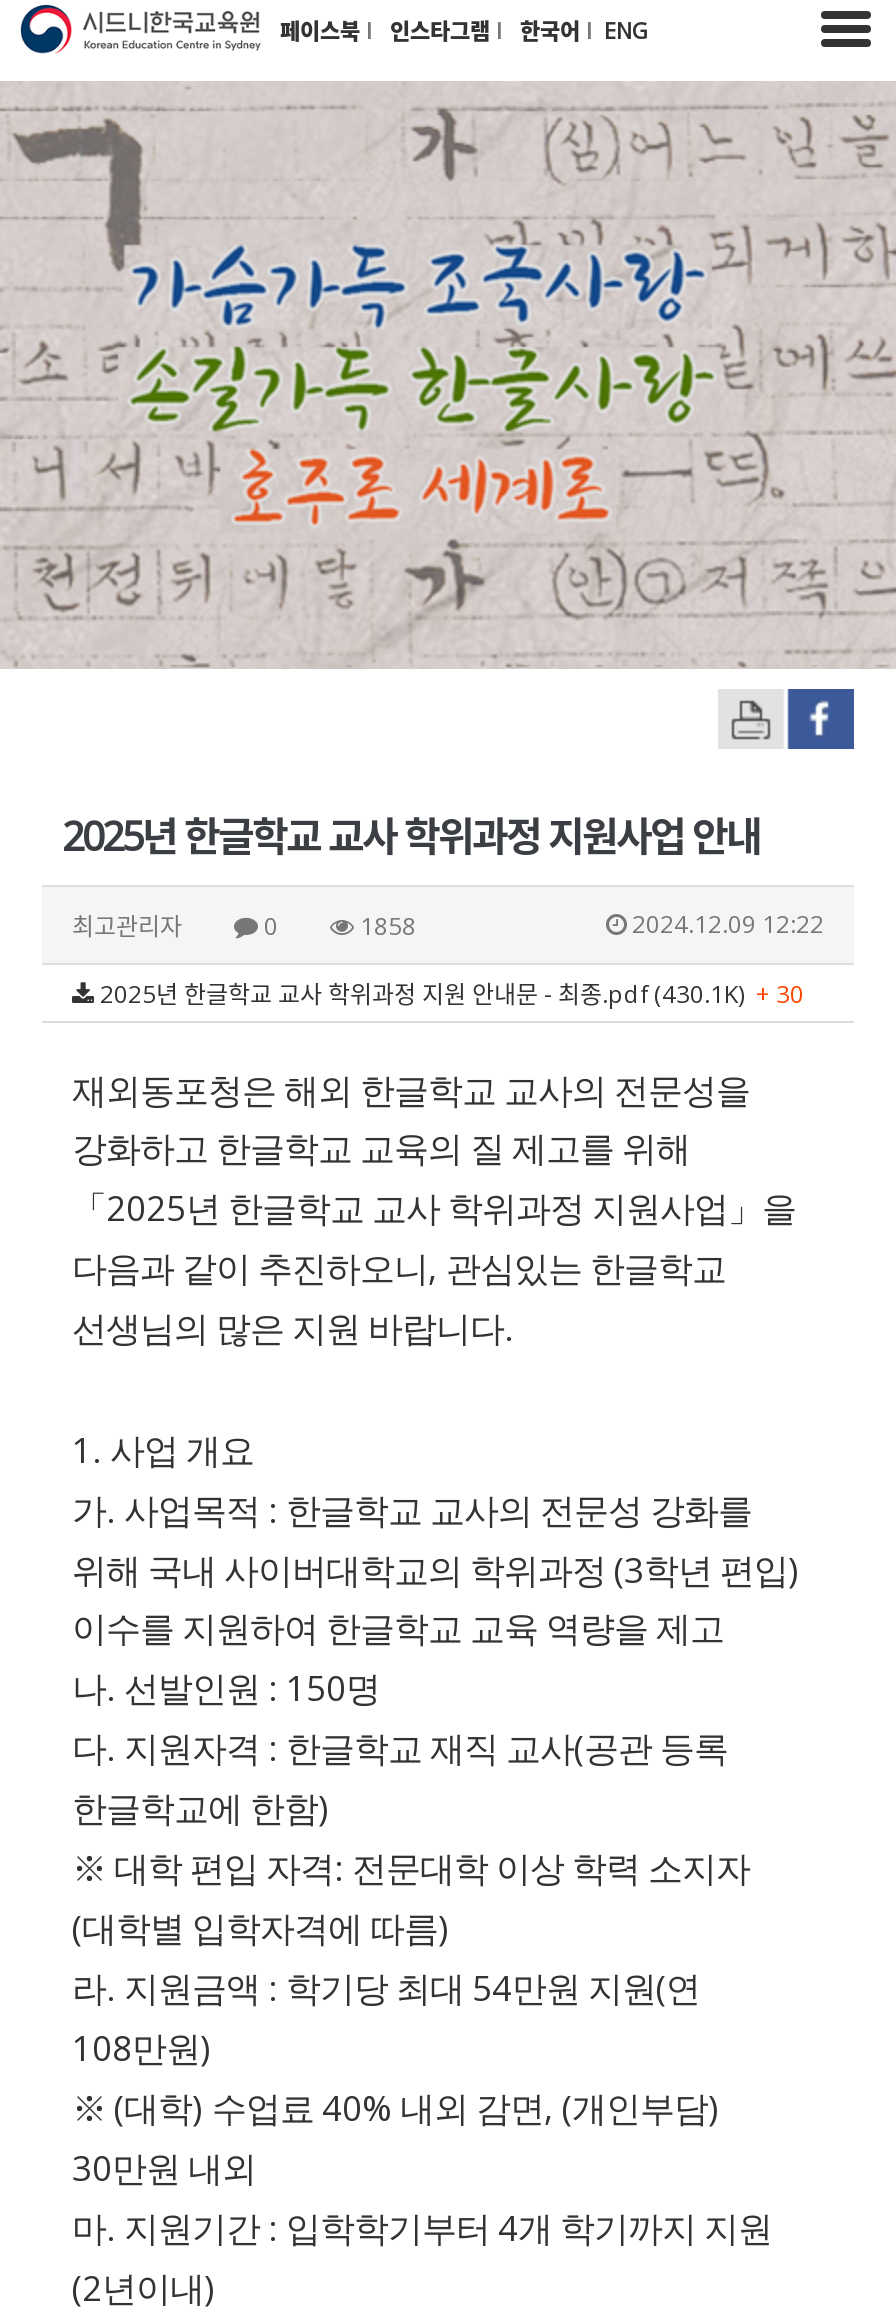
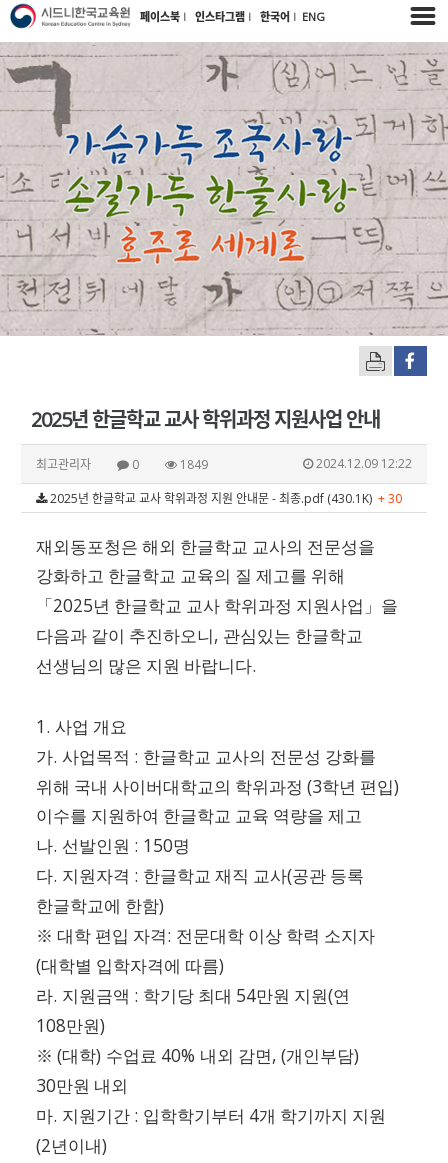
[354,909,416,943] 1858 -> [177,456,208,473] 1849

